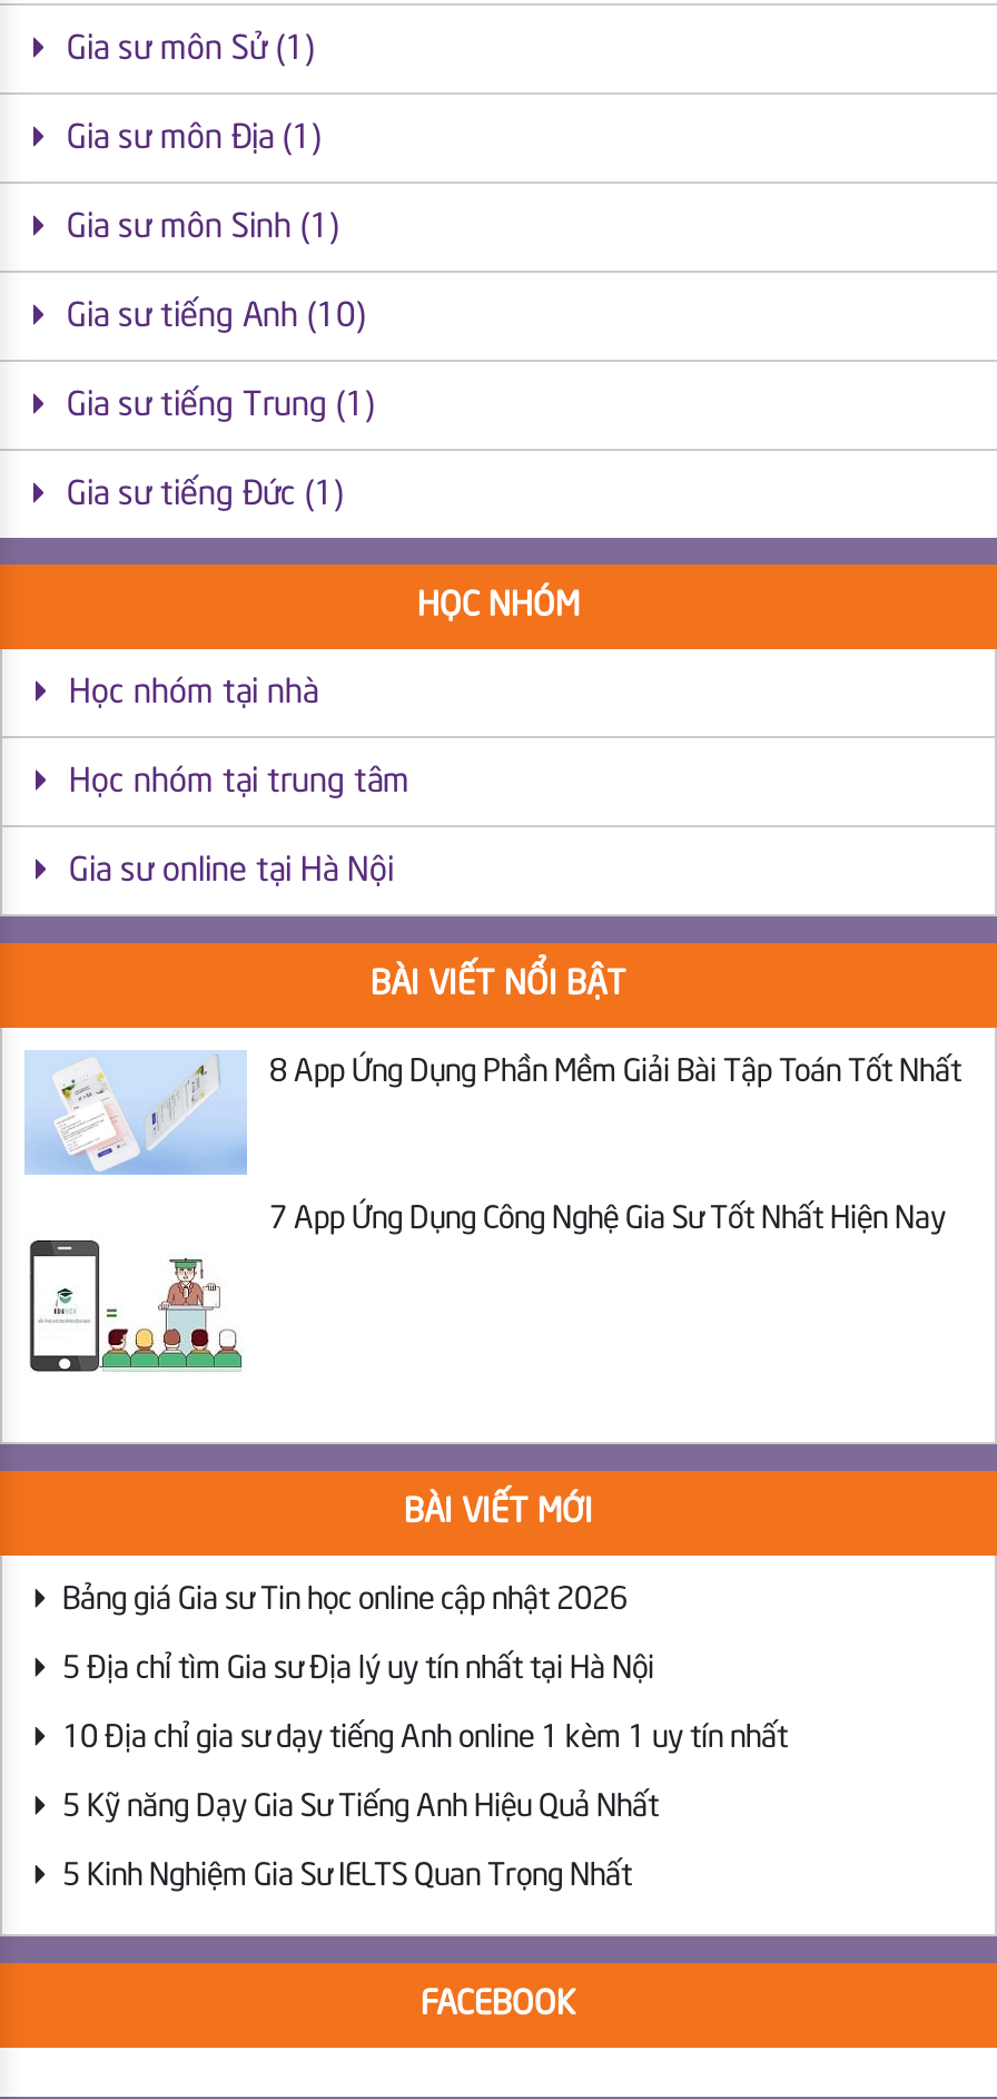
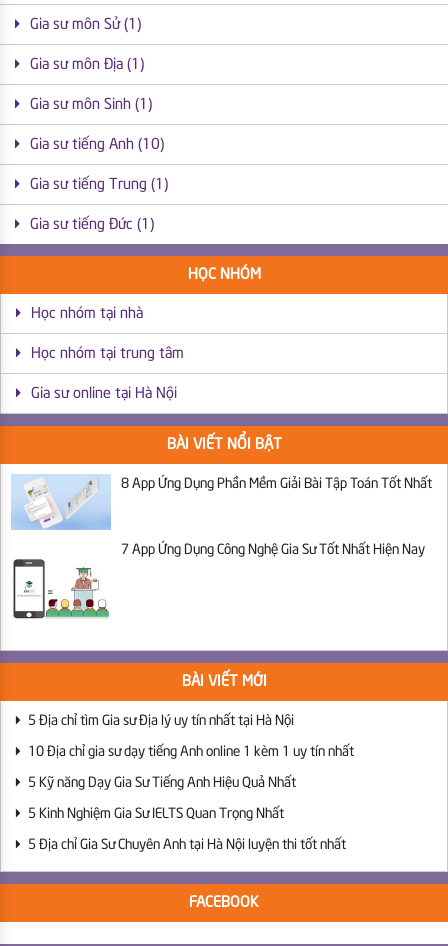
[62,1583,628,1615] Bảng giá Gia sư Tin học online cập nhật 2026 -> none
moved [62,1652,788,1891] -> [28,713,354,820]: 5 Địa chỉ tìm Gia sư Địa lý uy tín nhất tại Hà Nội | 10 Địa chỉ gia sư dạy tiếng Anh online 1 kèm 1 uy tín nhất | 5 Kỹ năng Dạy Gia Sư Tiếng Anh Hiệu Quả Nhất | 5 Kinh Nghiệm Gia Sư IELTS Quan Trọng Nhất
none -> [28,837,346,851] 5 Địa chỉ Gia Sư Chuyên Anh tại Hà Nội luyện thi tốt nhất

